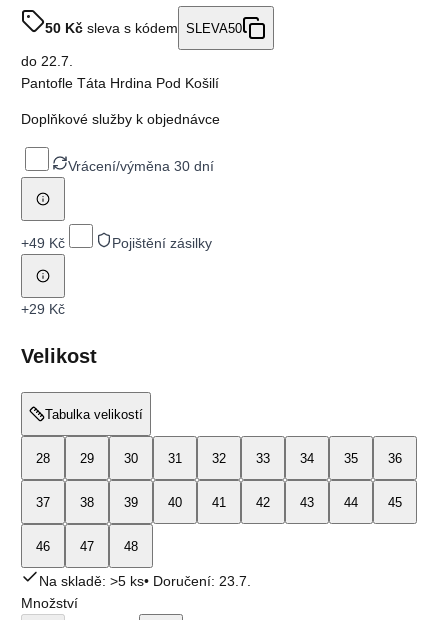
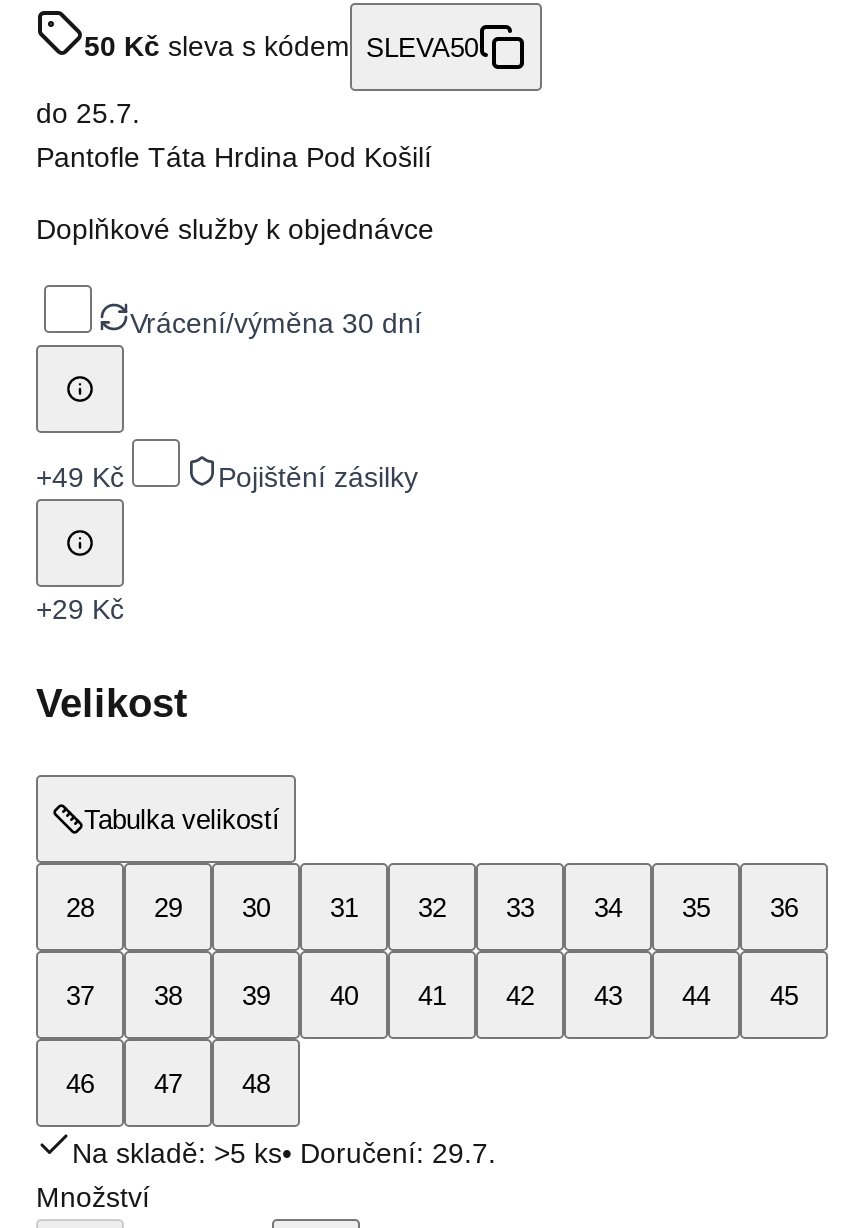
[21,53,73,69] do 22.7. -> [36,97,140,129] do 25.7.
[39,573,251,589] Na skladě: >5 ks• Doručení: 23.7. -> [72,1137,496,1169] Na skladě: >5 ks• Doručení: 29.7.

